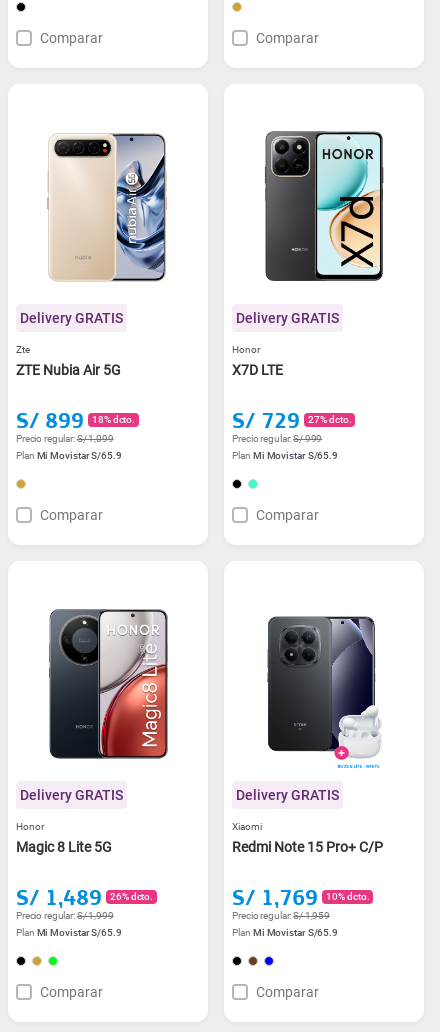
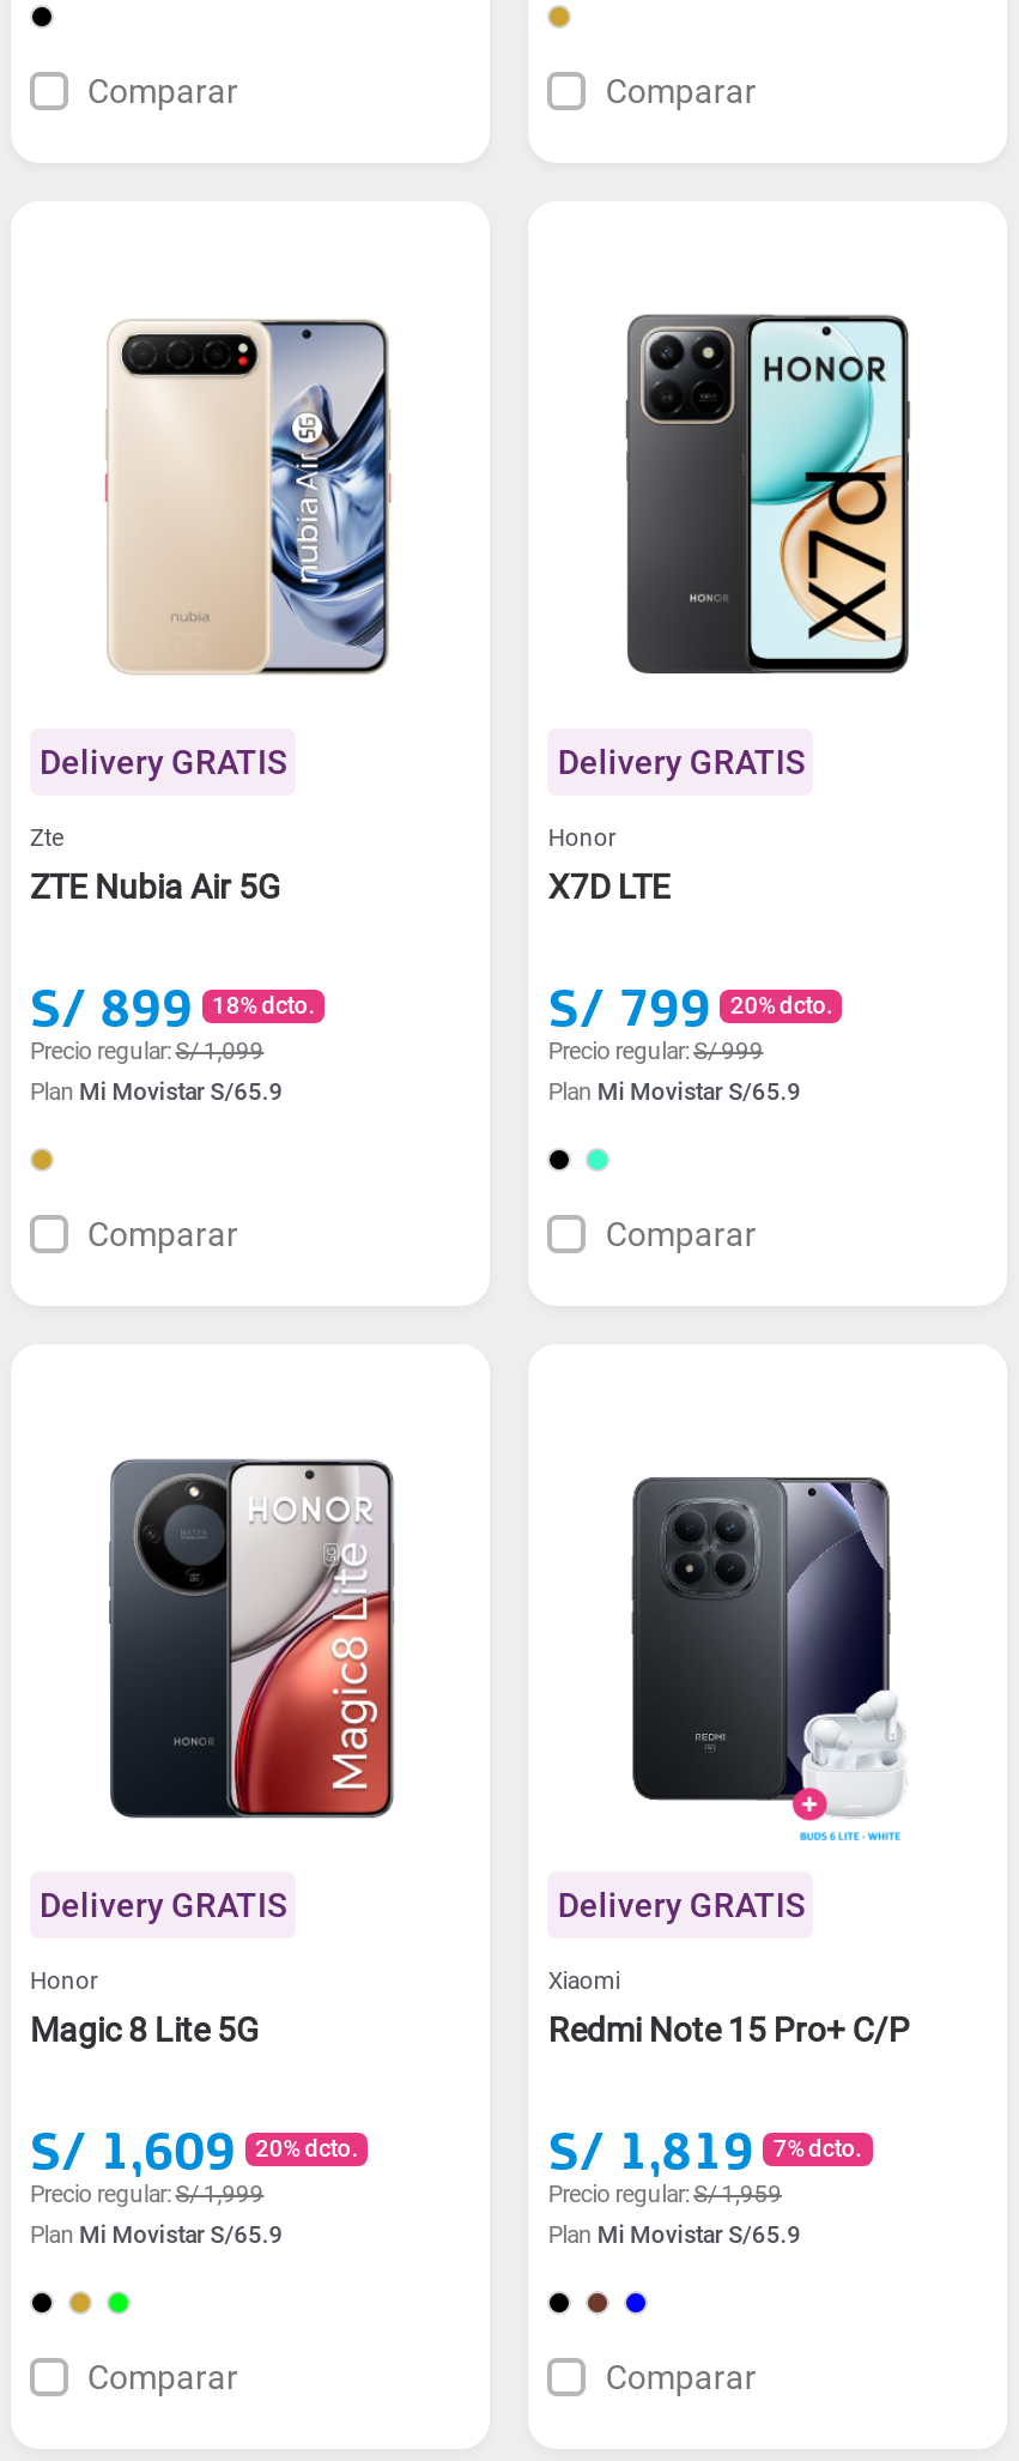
[232,406,300,434] S/ 729 -> [548,973,711,1040] S/ 799
[308,414,351,425] 27% dcto. -> [730,992,833,1018] 20% dcto.
[16,883,102,911] S/ 1,489 -> [30,2116,236,2183] S/ 1,609
[232,883,318,911] S/ 1,769 -> [548,2116,754,2183] S/ 1,819
[110,891,153,902] 26% dcto. -> [255,2135,358,2161] 20% dcto.
[326,891,369,902] 10% dcto. -> [773,2135,862,2161] 7% dcto.

